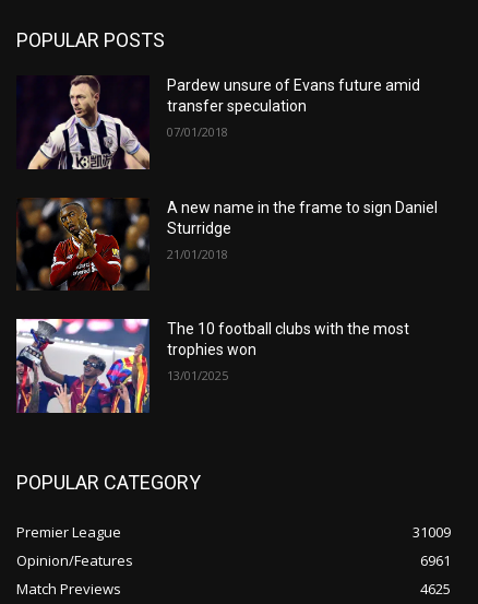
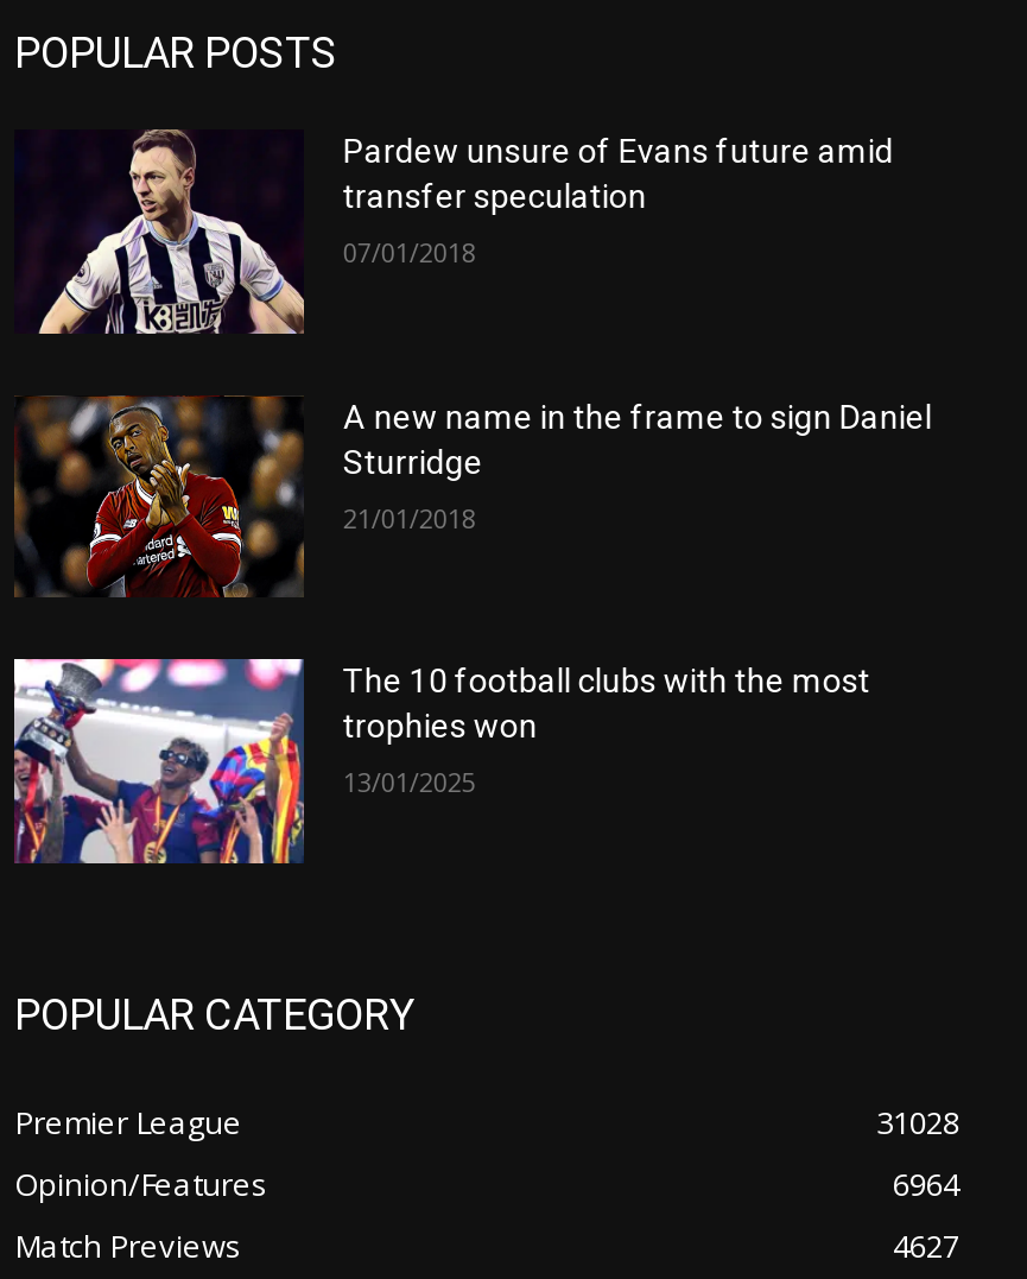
[413,522,451,542] 31009 -> [876,1101,959,1143] 31028
[420,550,451,570] 6961 -> [893,1162,959,1205] 6964
[420,579,451,598] 4625 -> [893,1224,959,1267] 4627

